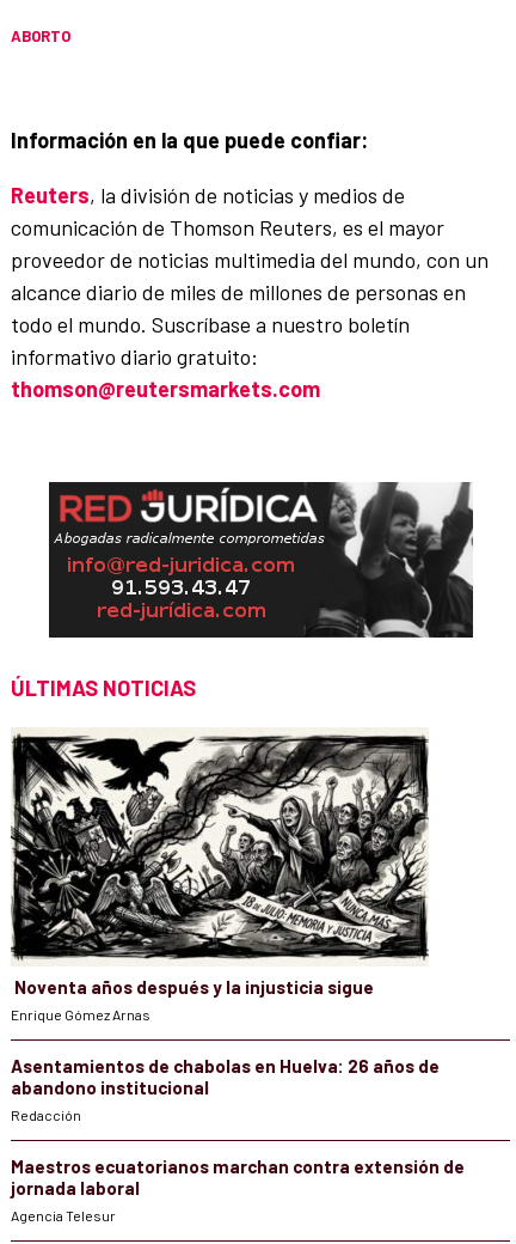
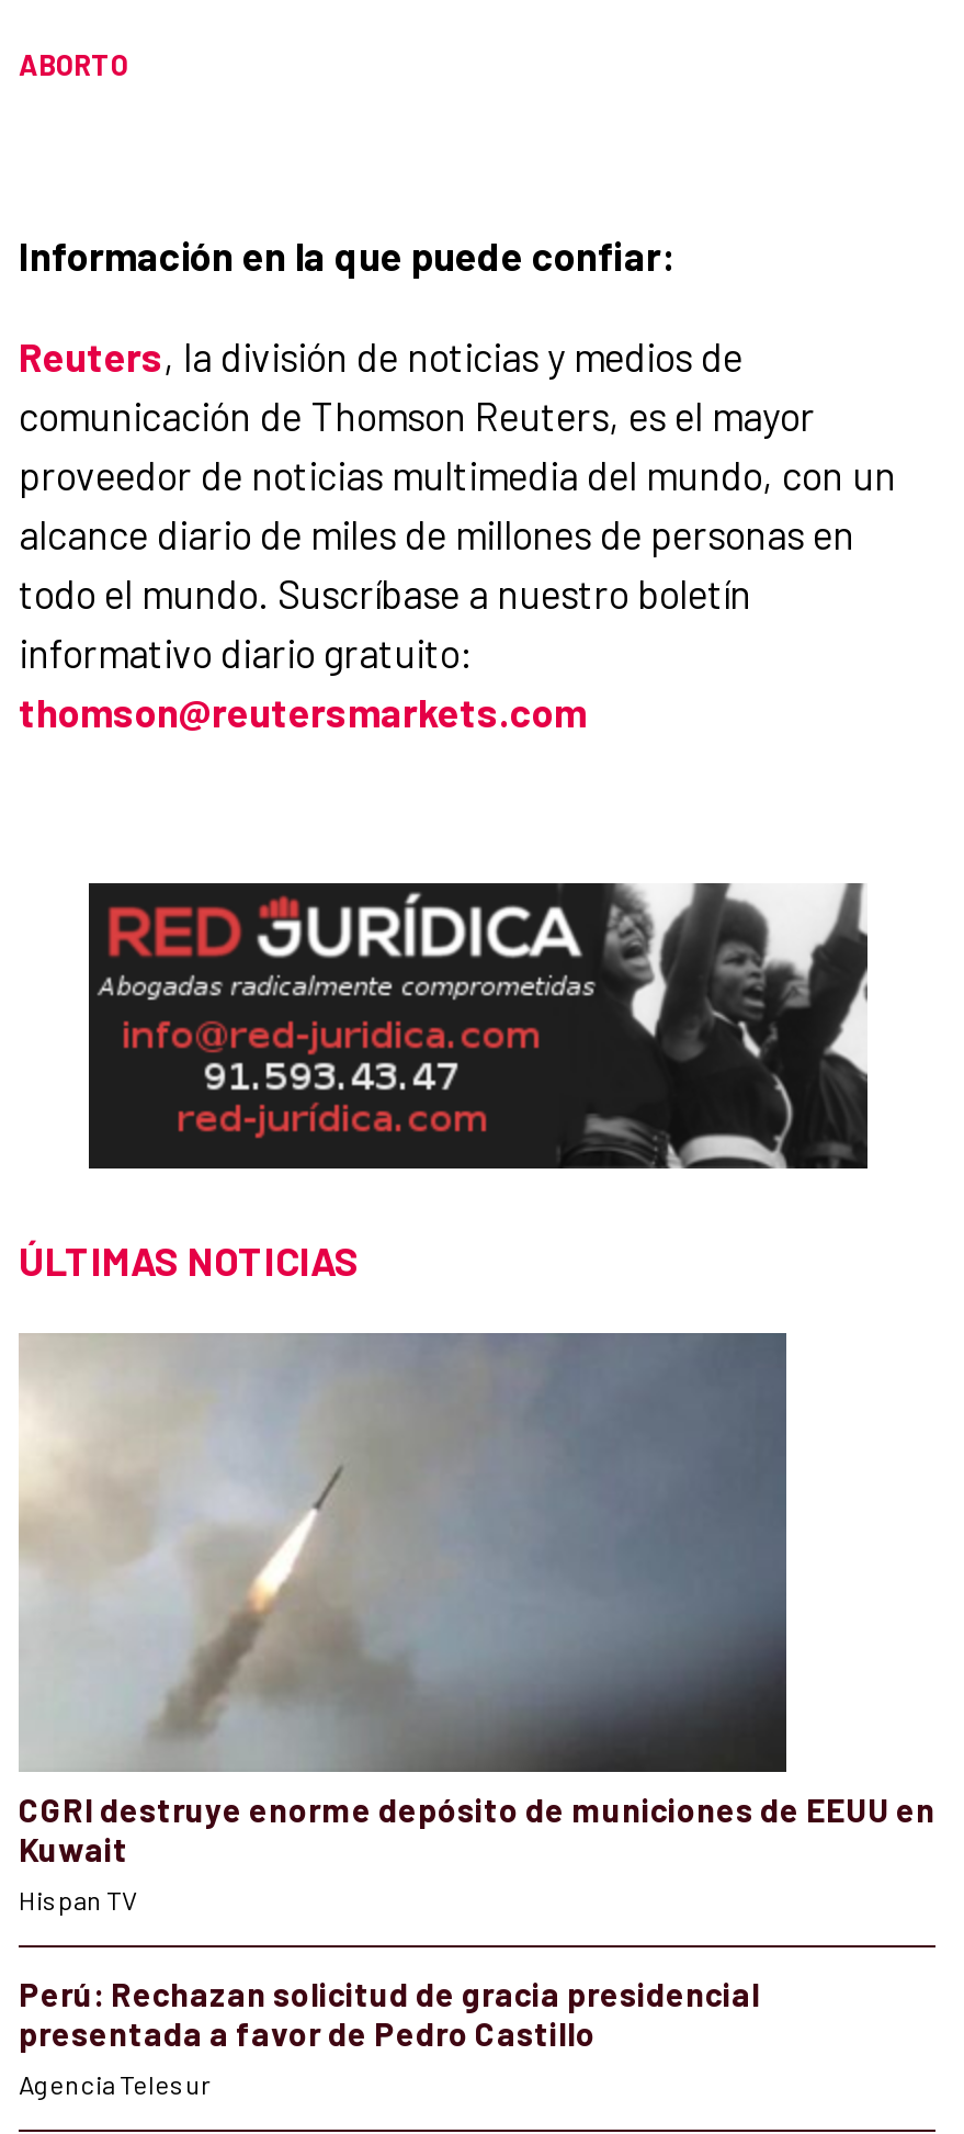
[11,730,465,1199] [image] | Noventa años después y la injusticia sigue | Enrique Gómez Arnas | Asentamientos de chabolas en Huelva: 26 años de | abandono institucional | Redacción | Maestros ecuatorianos marchan contra extensión de | jornada laboral -> [19,1331,935,2053] [image] | CGRI destruye enorme depósito de municiones de EEUU en | Kuwait | Hispan TV | Perú: Rechazan solicitud de gracia presidencial | presentada a favor de Pedro Castillo

